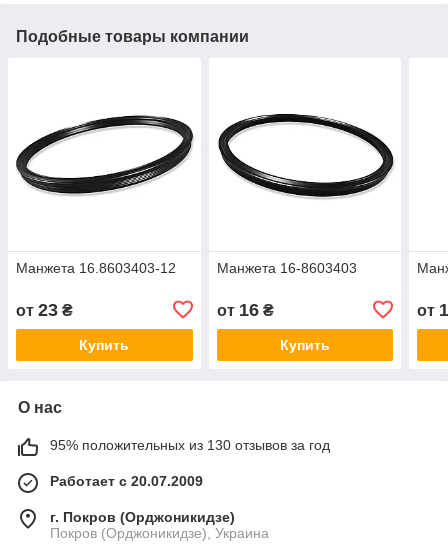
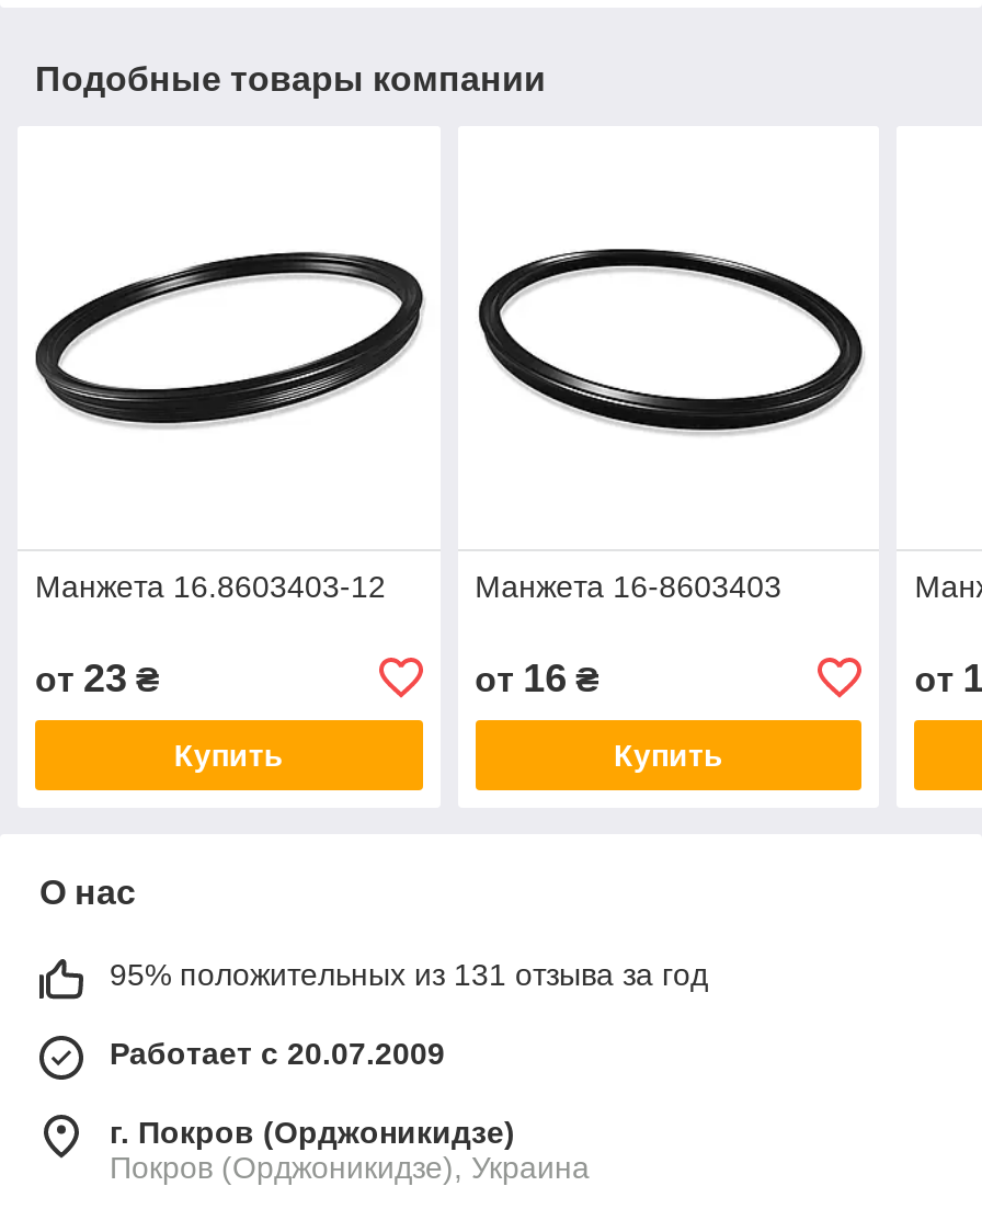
[50,437,330,453] 95% положительных из 130 отзывов за год -> [110,956,708,992] 95% положительных из 131 отзыва за год

